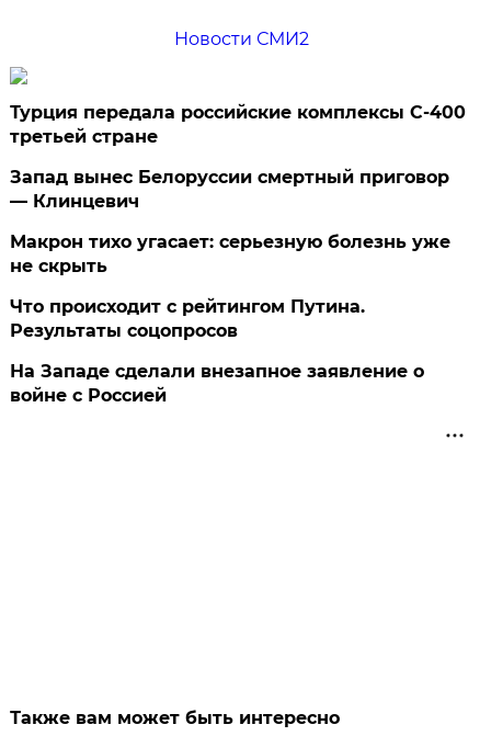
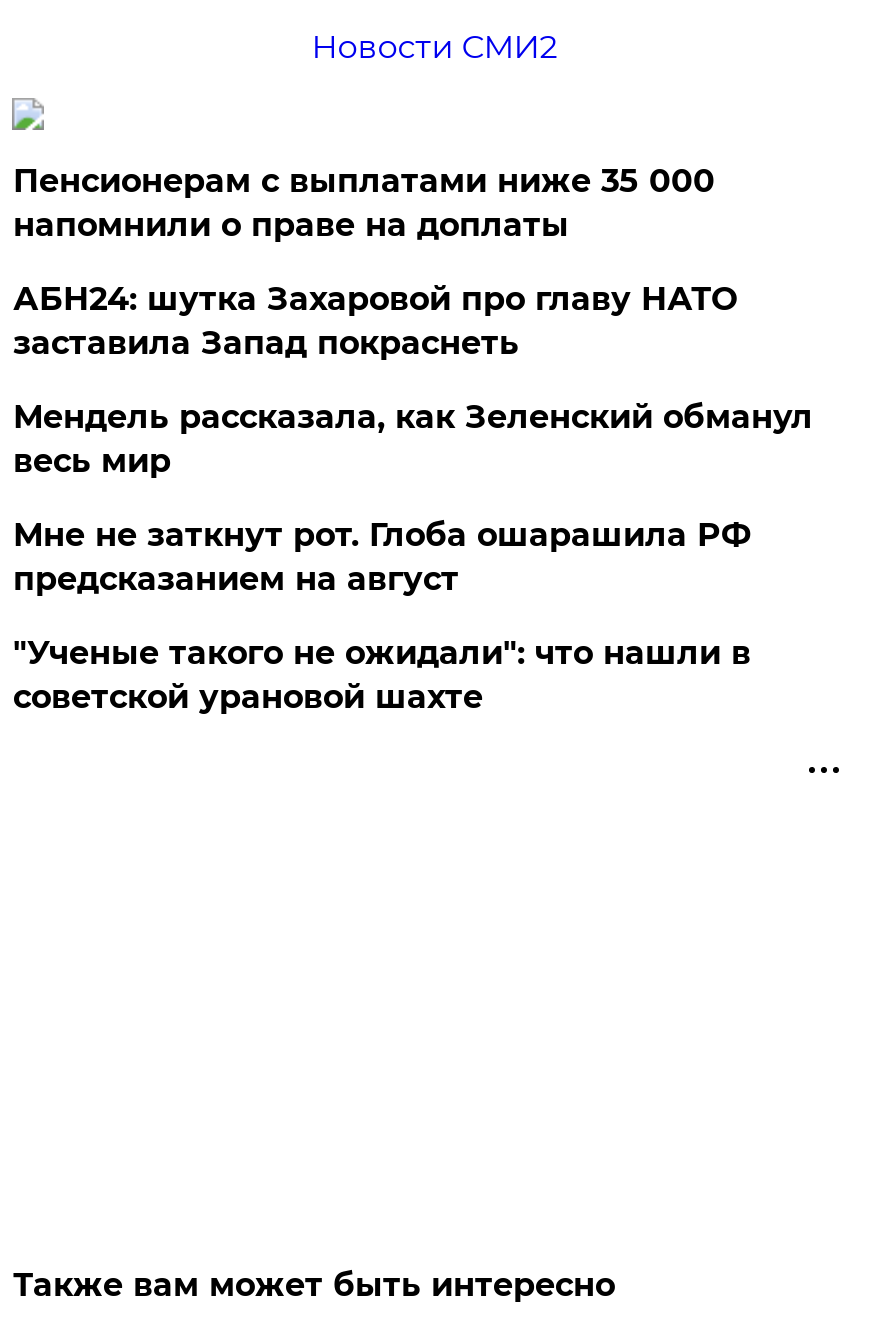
[10,102,466,147] Турция передала российские комплексы С-400 | третьей стране -> [13,162,715,244] Пенсионерам с выплатами ниже 35 000 | напомнили о праве на доплаты
[10,167,450,212] Запад вынес Белоруссии смертный приговор | — Клинцевич -> [13,280,737,362] АБН24: шутка Захаровой про главу НАТО | заставила Запад покраснеть
[10,231,451,276] Макрон тихо угасает: серьезную болезнь уже | не скрыть -> [13,398,813,480] Мендель рассказала, как Зеленский обманул | весь мир
[10,296,365,341] Что происходит с рейтингом Путина. | Результаты соцопросов -> [13,516,751,598] Мне не заткнут рот. Глоба ошарашила РФ | предсказанием на август
[10,361,425,406] На Западе сделали внезапное заявление о | войне с Россией -> [13,634,751,716] "Ученые такого не ожидали": что нашли в | советской урановой шахте

